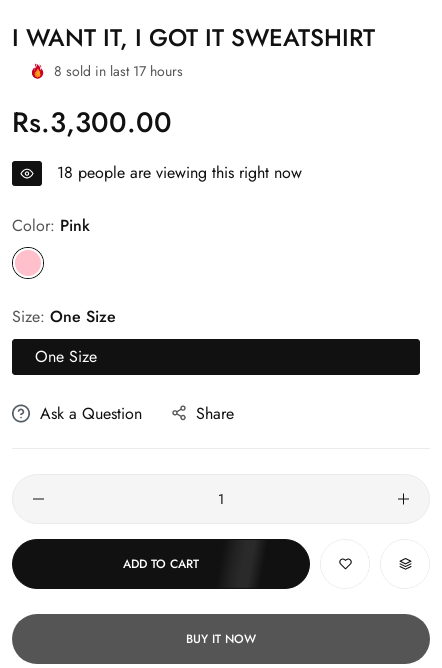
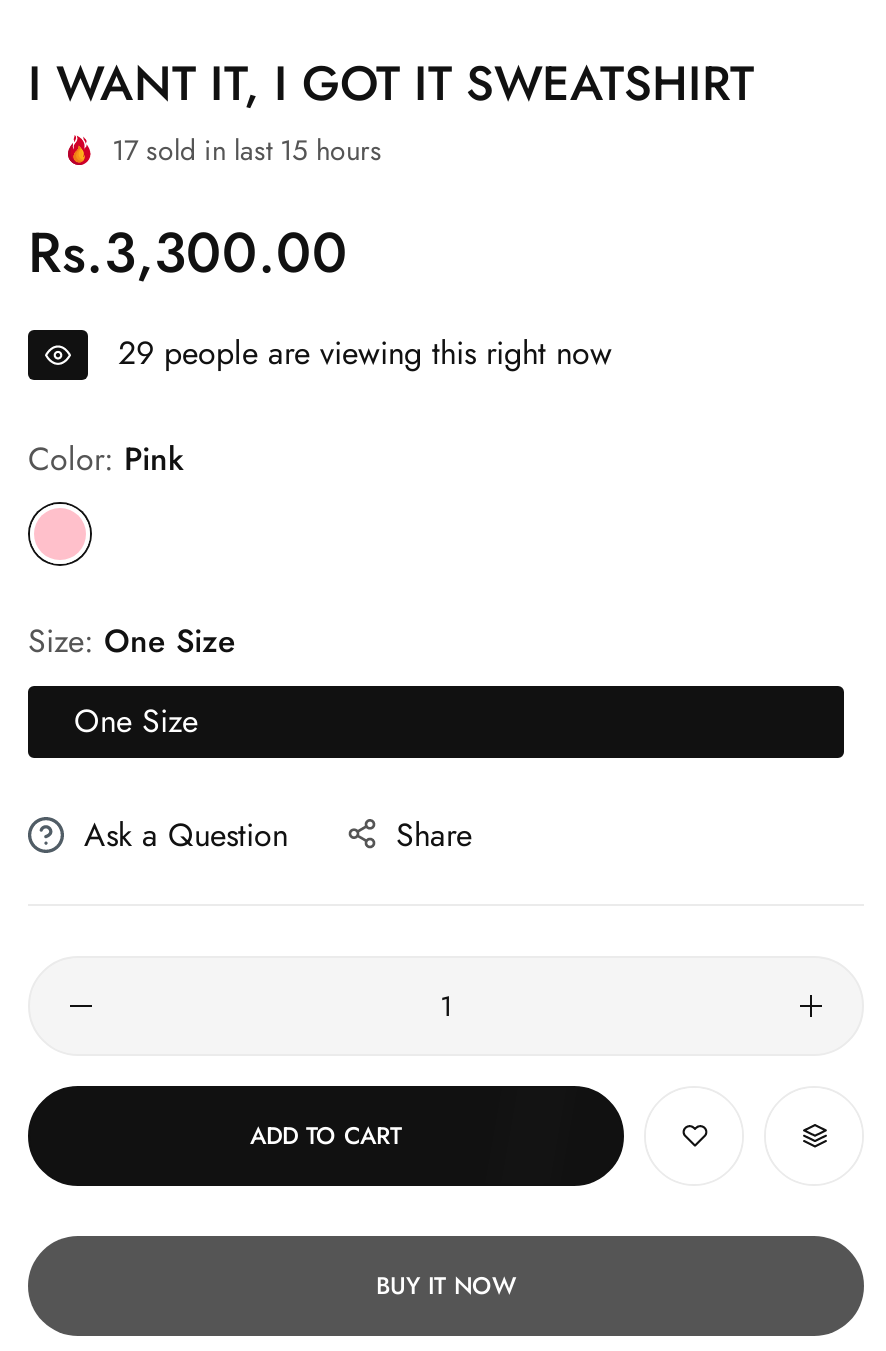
[54,61,183,81] 8 sold in last 17 hours -> [112,130,382,170] 17 sold in last 15 hours
[57,161,302,184] 18 people are viewing this right now -> [118,330,612,376] 29 people are viewing this right now

